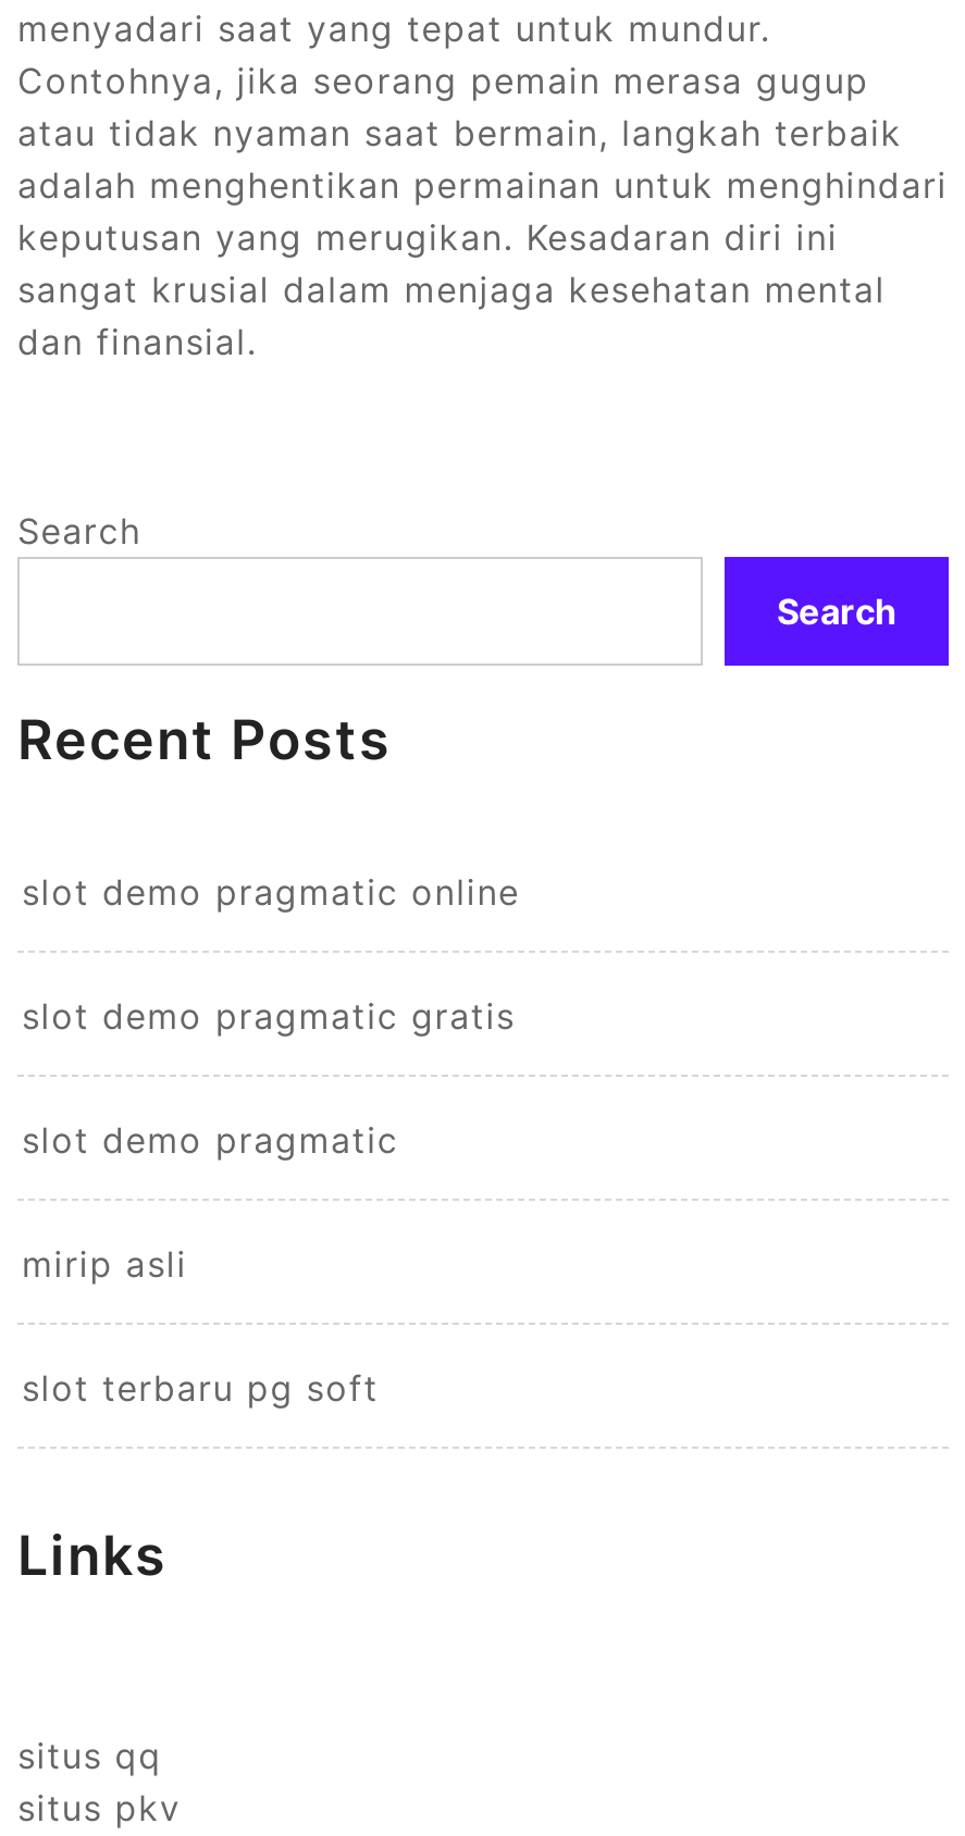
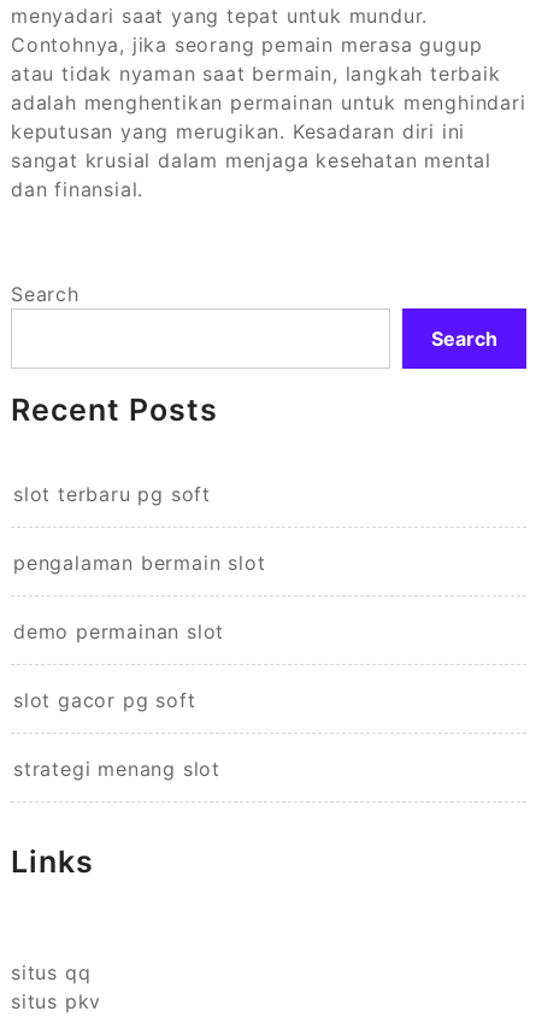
[22,870,520,1286] slot demo pragmatic online | slot demo pragmatic gratis | slot demo pragmatic | mirip asli -> none
moved [22,1366,379,1410] -> [13,482,211,506]: slot terbaru pg soft
none -> [13,551,265,781] pengalaman bermain slot | demo permainan slot | slot gacor pg soft | strategi menang slot

